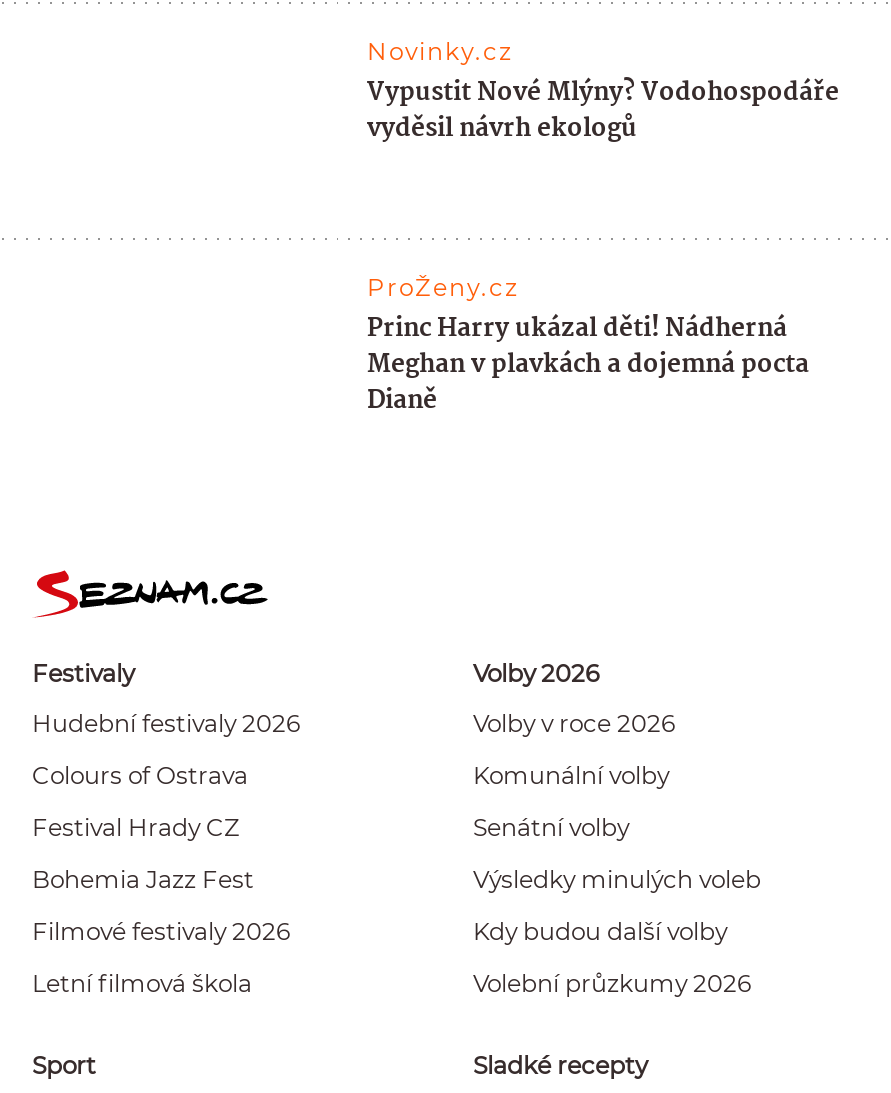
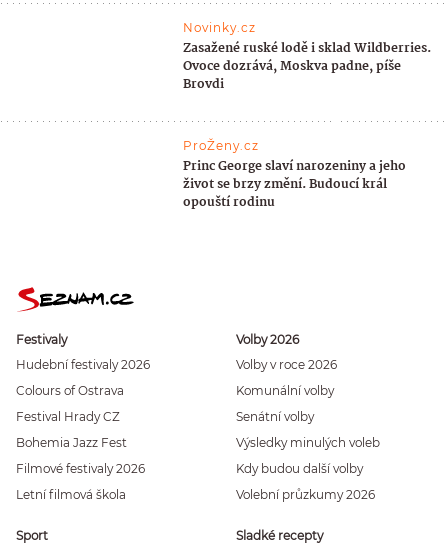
[367,71,839,149] Vypustit Nové Mlýny? Vodohospodáře | vyděsil návrh ekologů -> [183,38,431,95] Zasažené ruské lodě i sklad Wildberries. | Ovoce dozrává, Moskva padne, píše | Brovdi
[367,307,809,421] Princ Harry ukázal děti! Nádherná | Meghan v plavkách a dojemná pocta | Dianě -> [183,156,406,213] Princ George slaví narozeniny a jeho | život se brzy změní. Budoucí král | opouští rodinu

